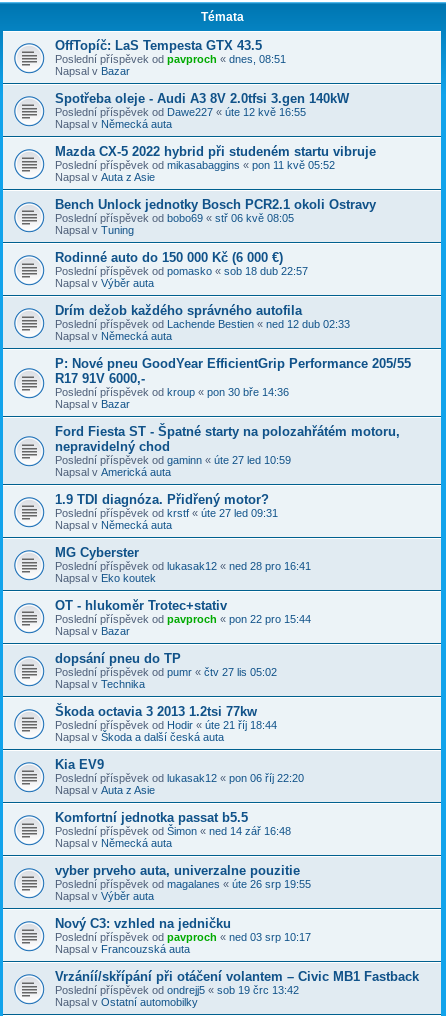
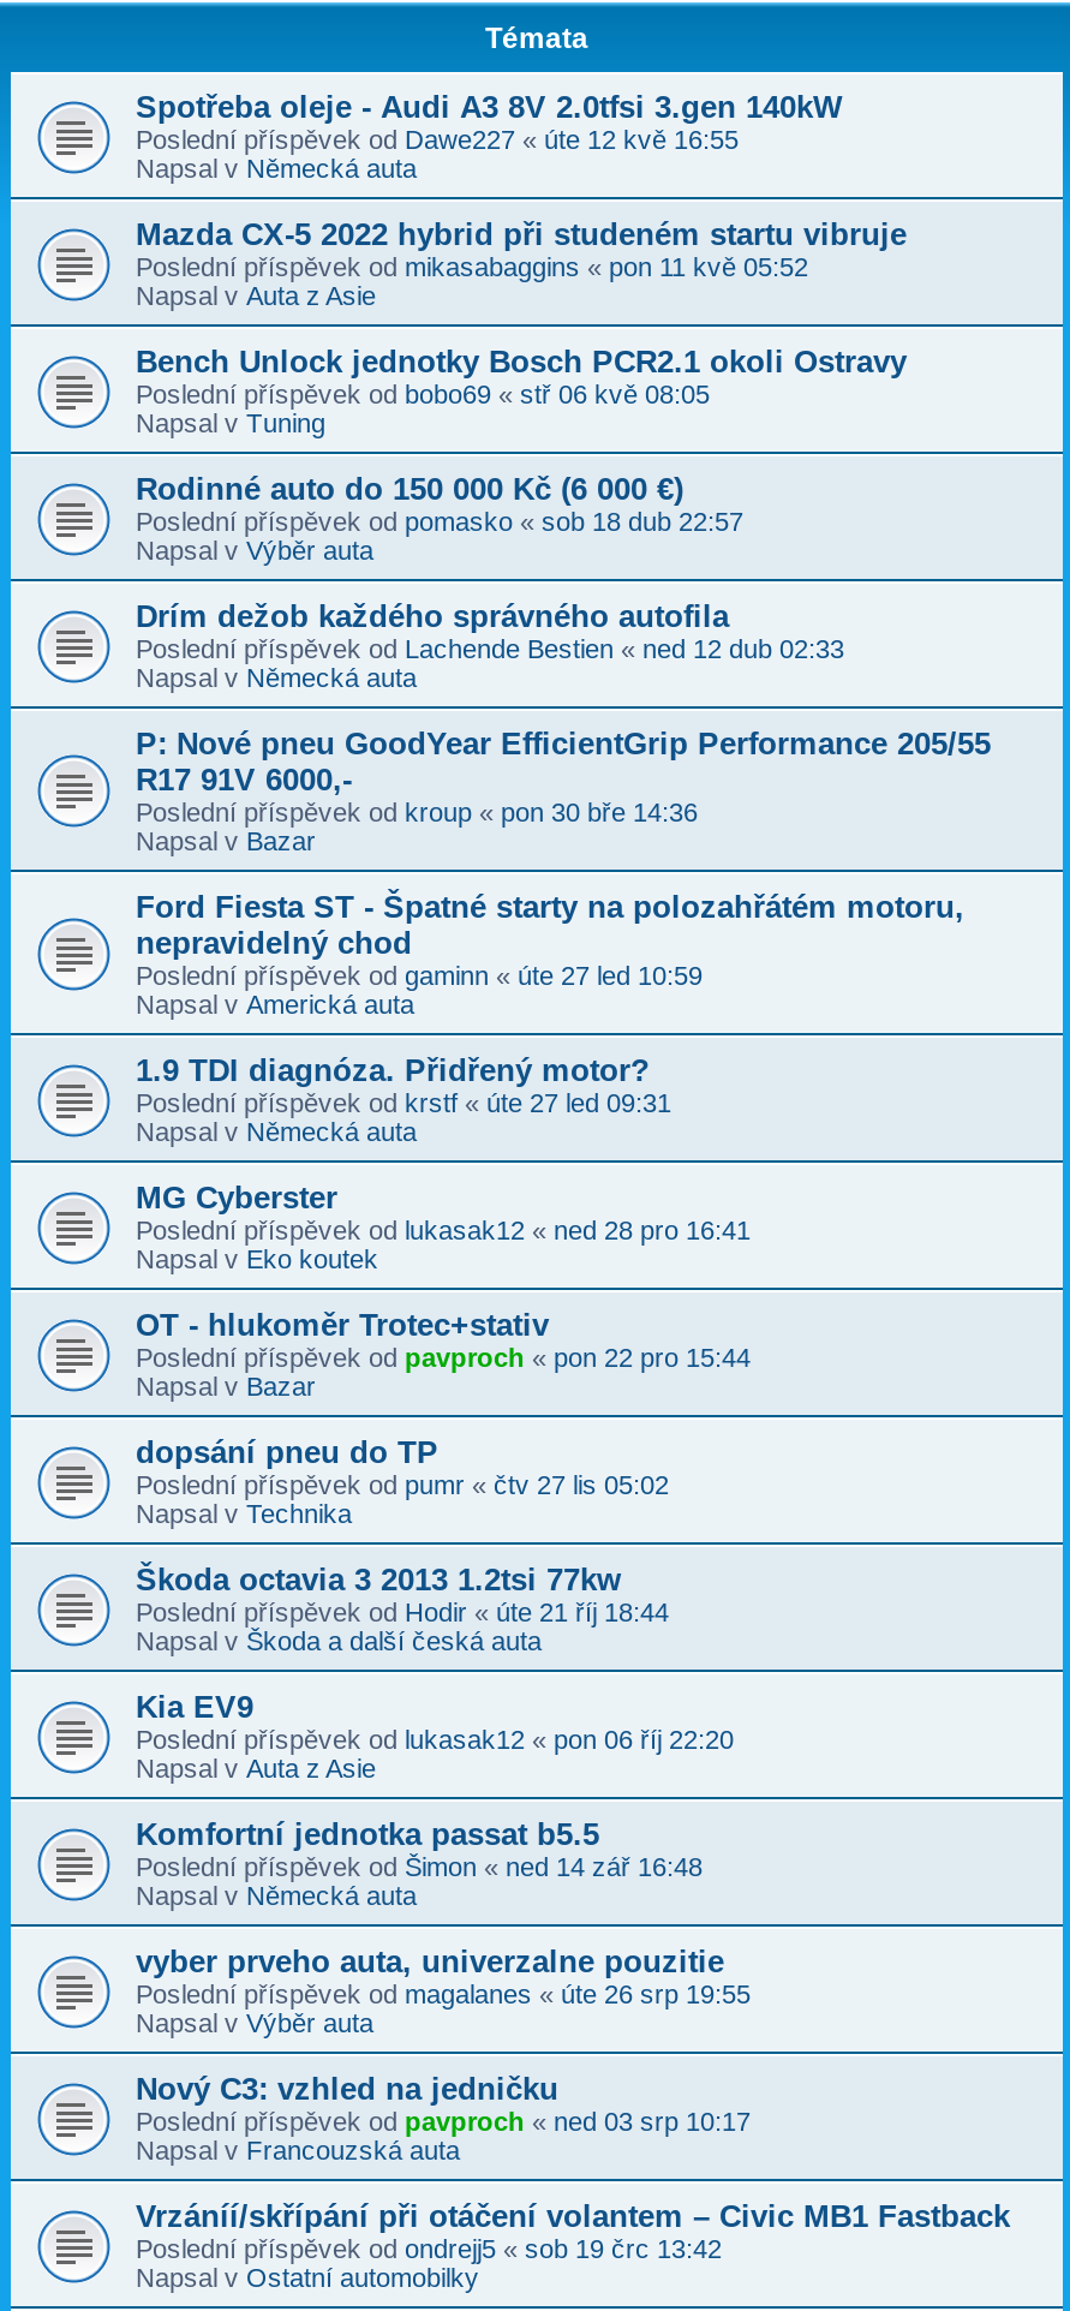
[55,37,286,76] OffTopíč: LaS Tempesta GTX 43.5 | Poslední příspěvek od pavproch «dnes, 08:51 | Napsal v Bazar -> none

